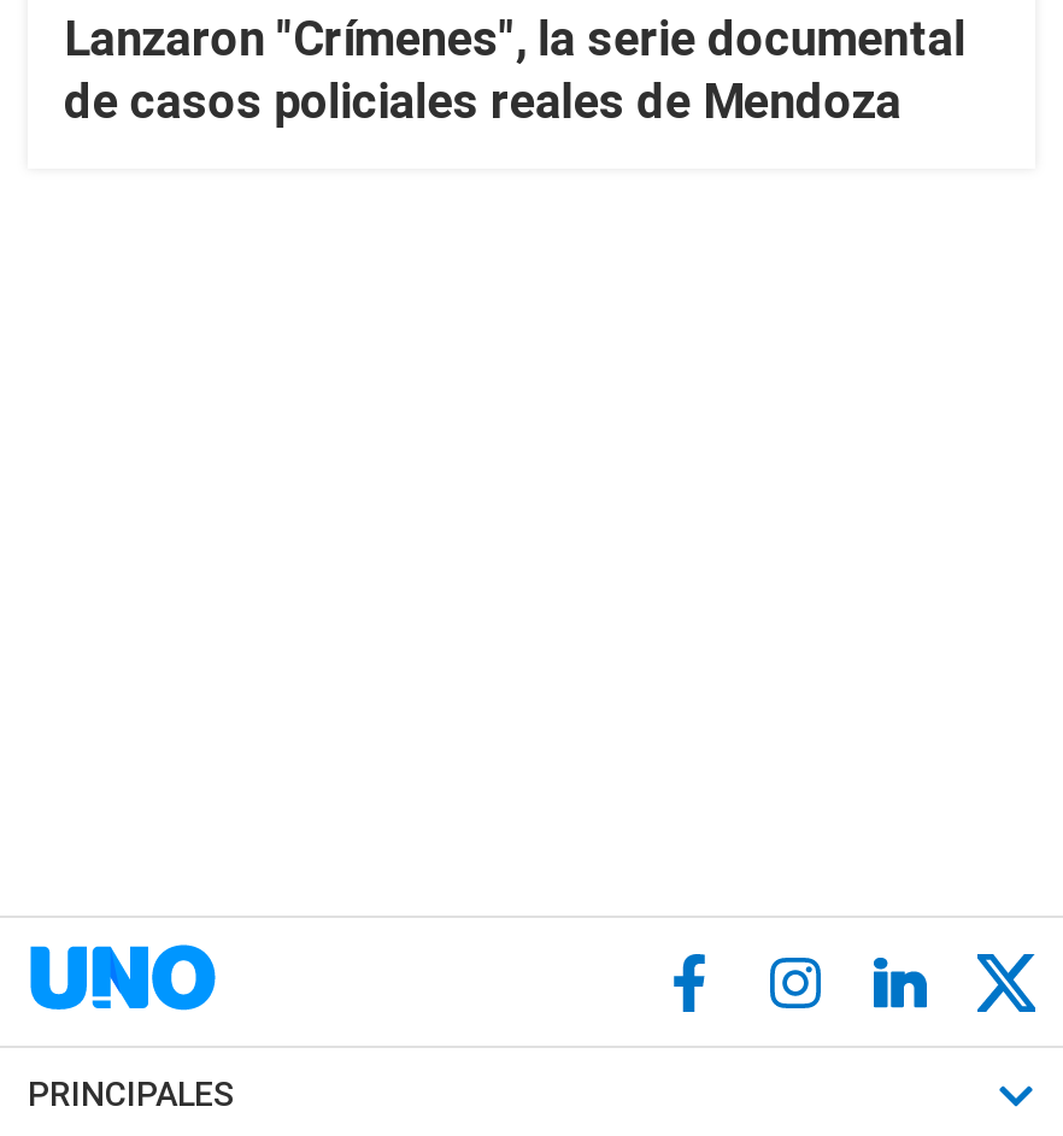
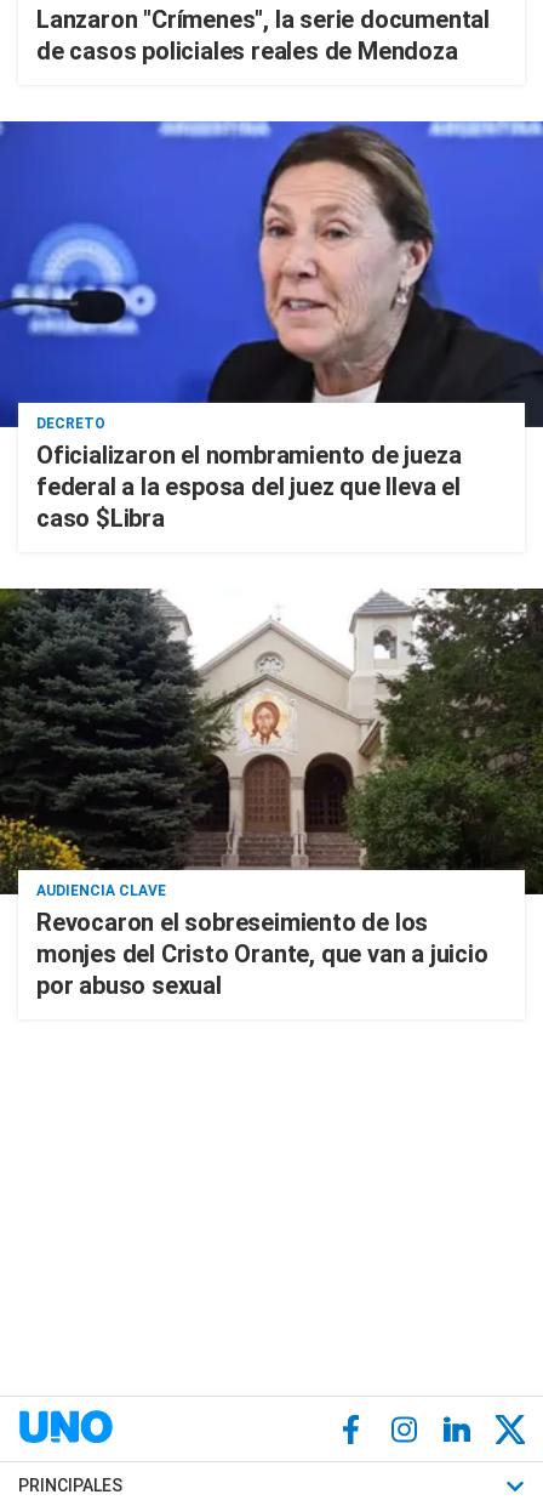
none -> [4,120,539,533] [image] | DECRETO | Oficializaron el nombramiento de jueza | federal a la esposa del juez que lleva el | caso $Libra
none -> [4,587,539,1000] [image] | AUDIENCIA CLAVE | Revocaron el sobreseimiento de los | monjes del Cristo Orante, que van a juicio | por abuso sexual

